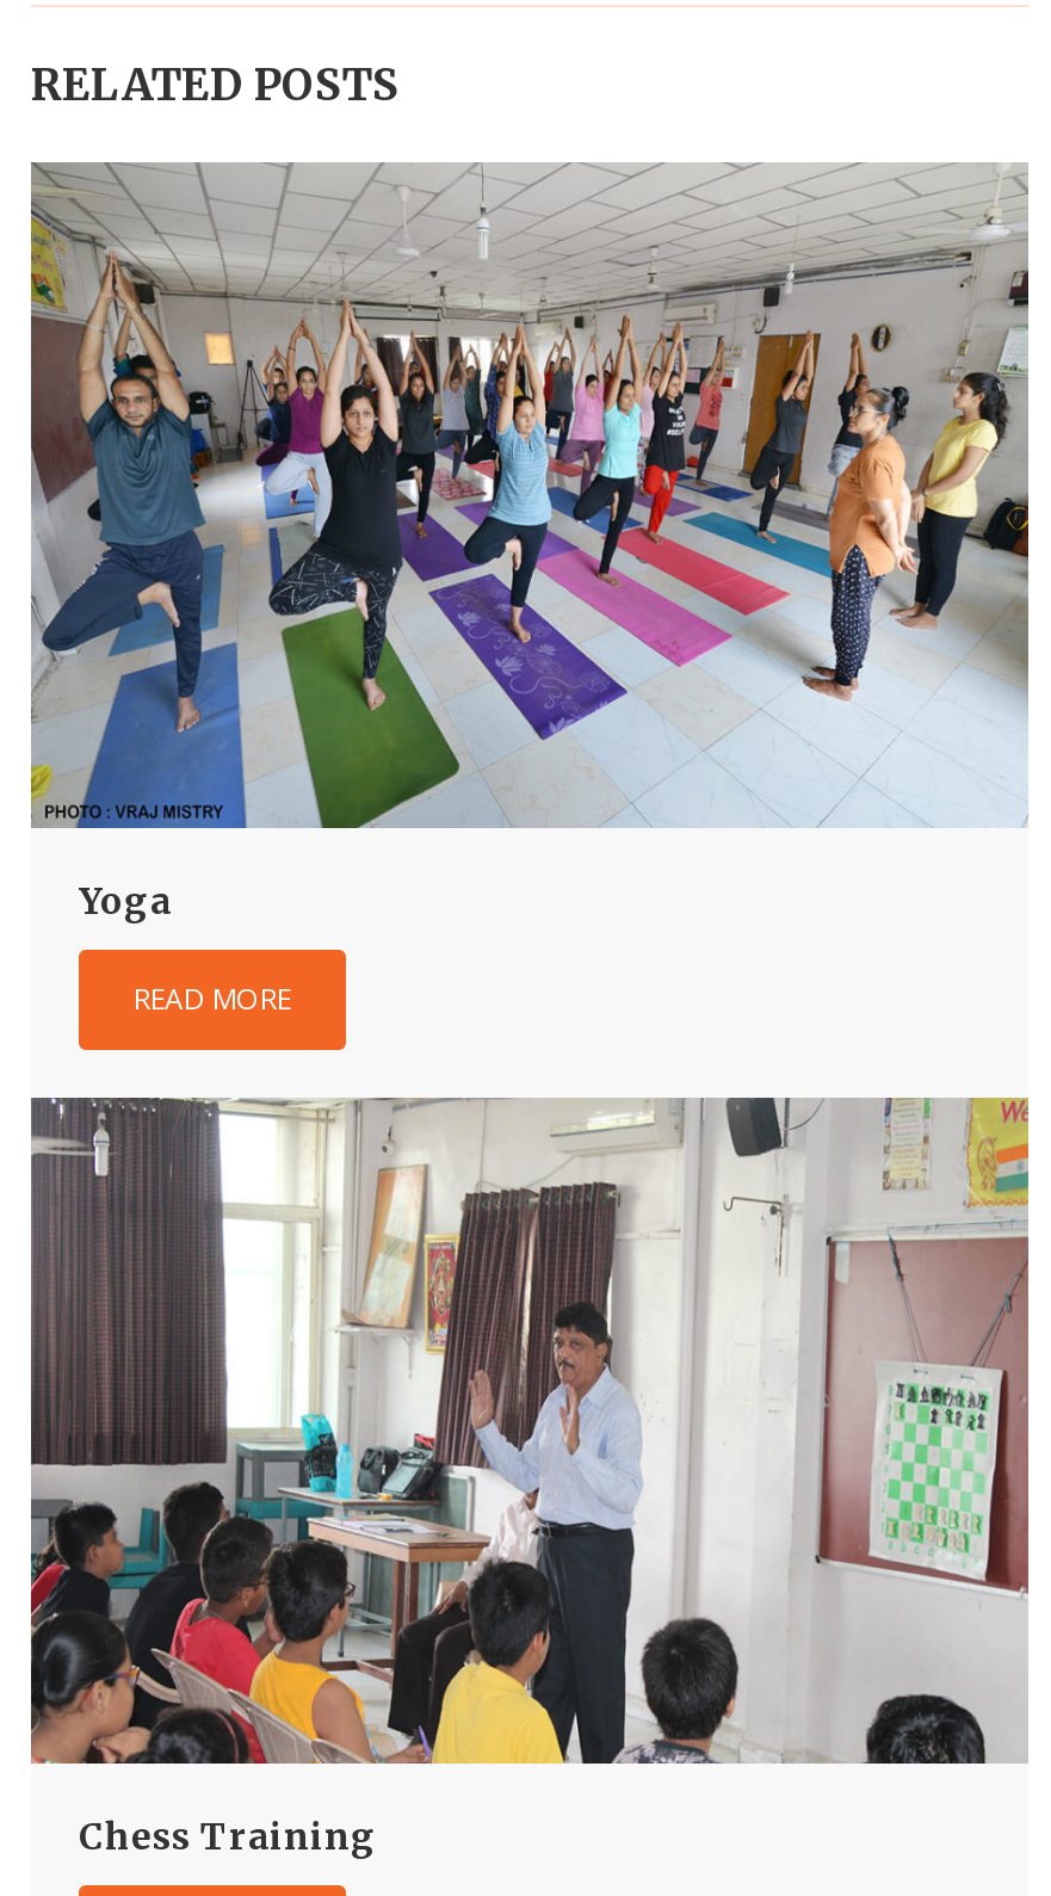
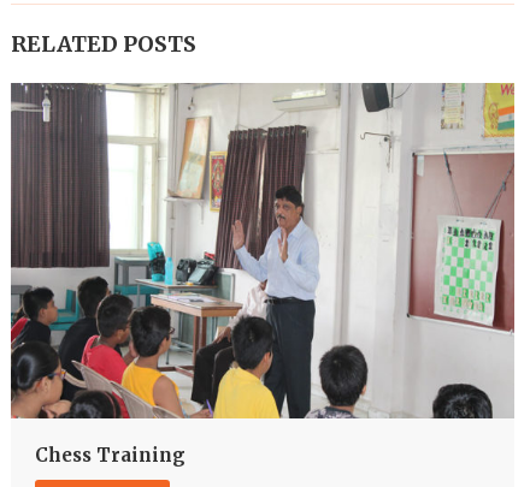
[29,162,1031,1019] [image] | Yoga | READ MORE -> none

